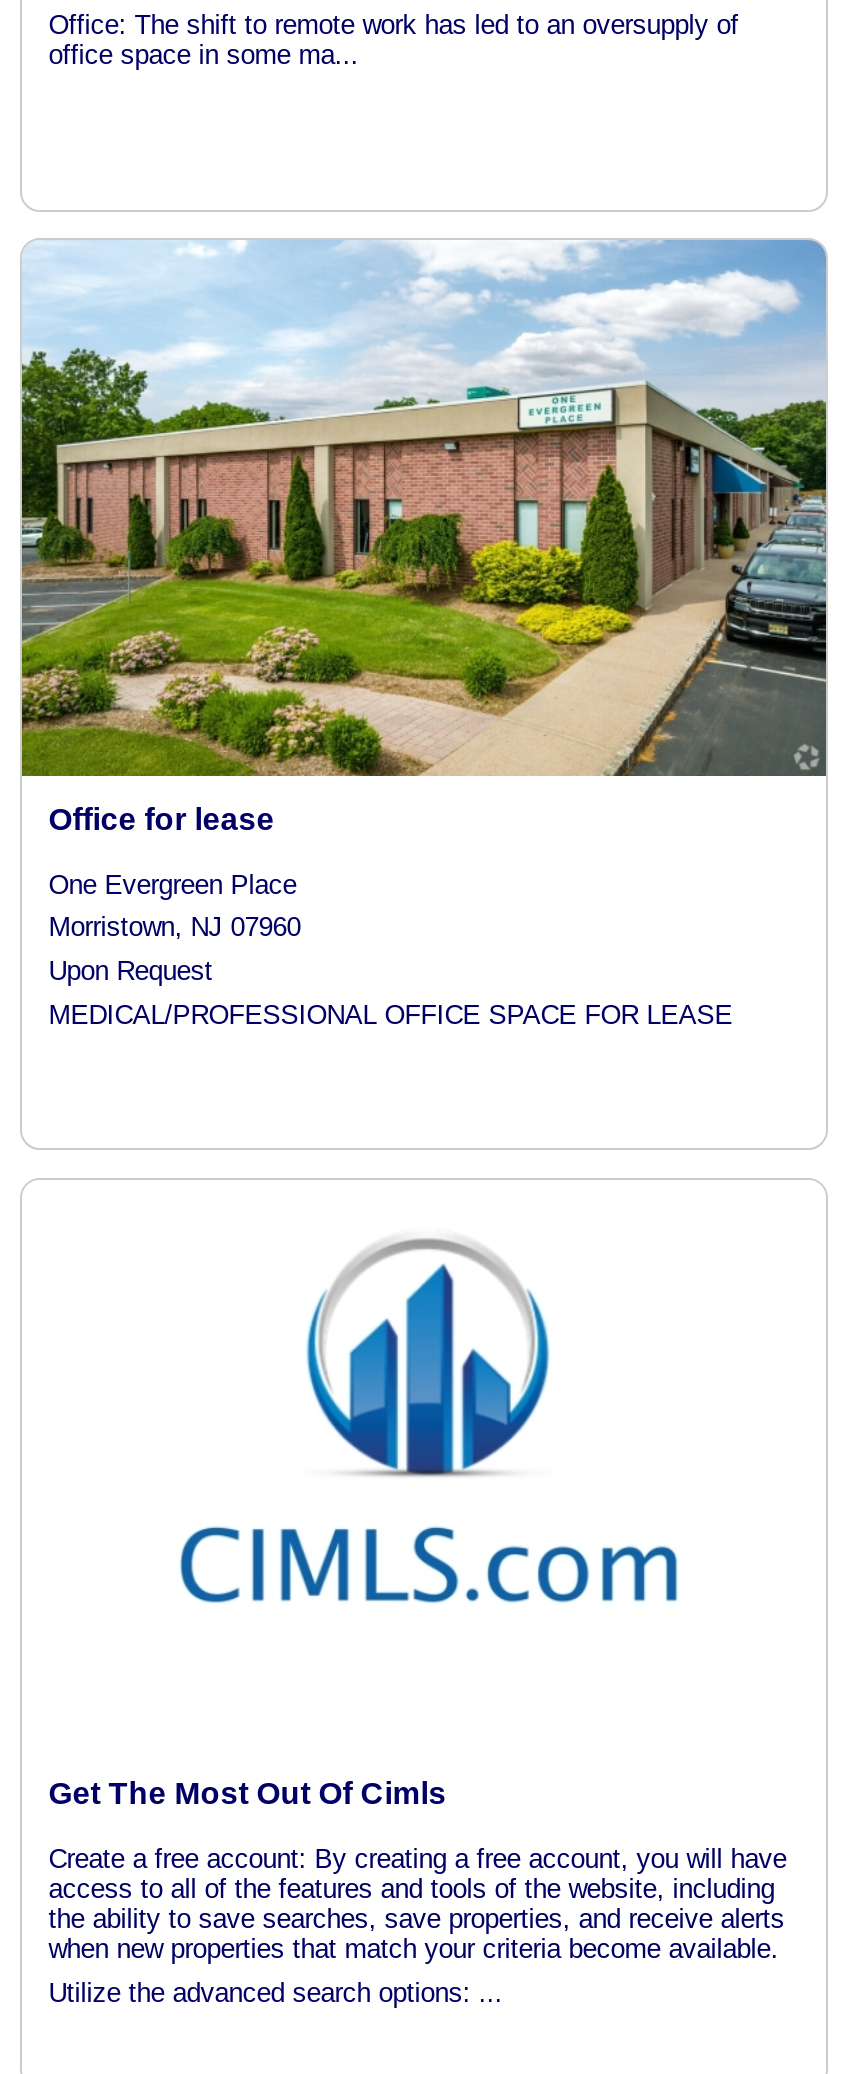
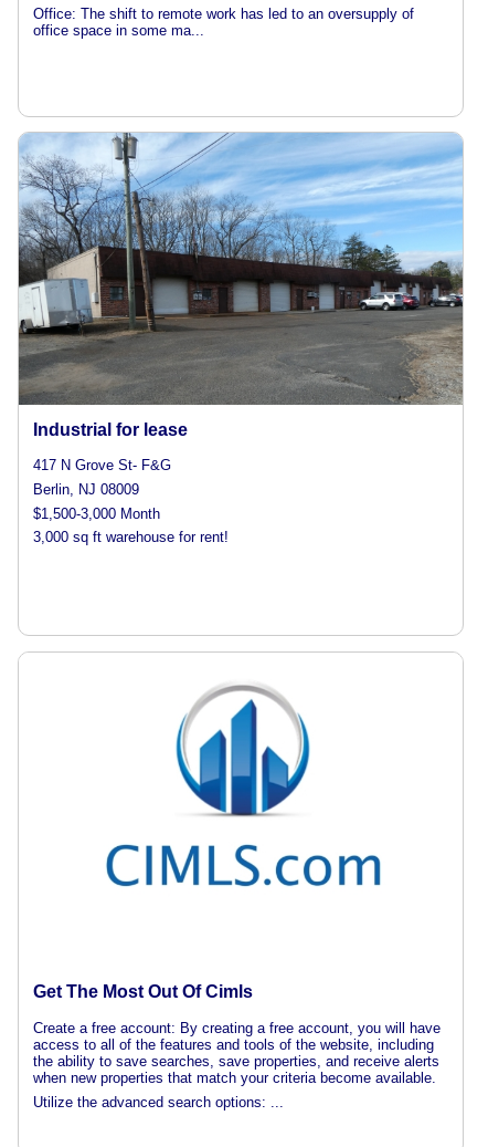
[20,240,828,836] [image] | Office for lease -> [18,132,464,439] [image] | Industrial for lease
[49,869,733,1029] One Evergreen Place | Morristown, NJ 07960 | Upon Request | MEDICAL/PROFESSIONAL OFFICE SPACE FOR LEASE -> [33,457,229,546] 417 N Grove St- F&G | Berlin, NJ 08009 | $1,500-3,000 Month | 3,000 sq ft warehouse for rent!

